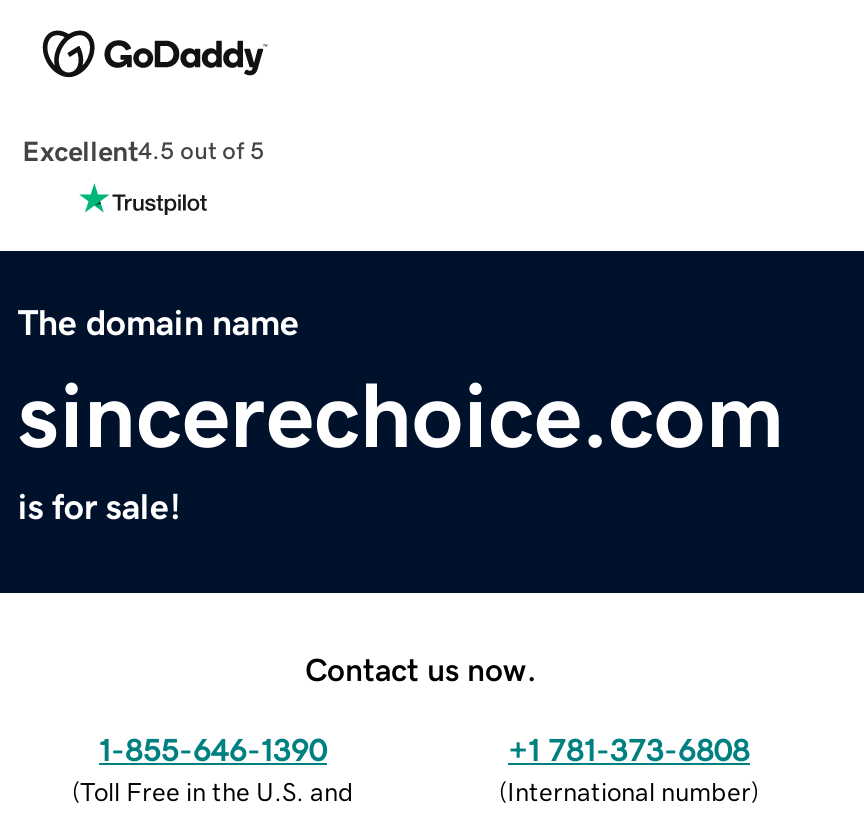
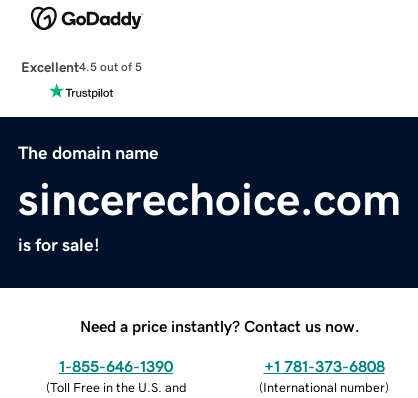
[305,652,537,684] Contact us now. -> [80,318,360,334] Need a price instantly? Contact us now.

